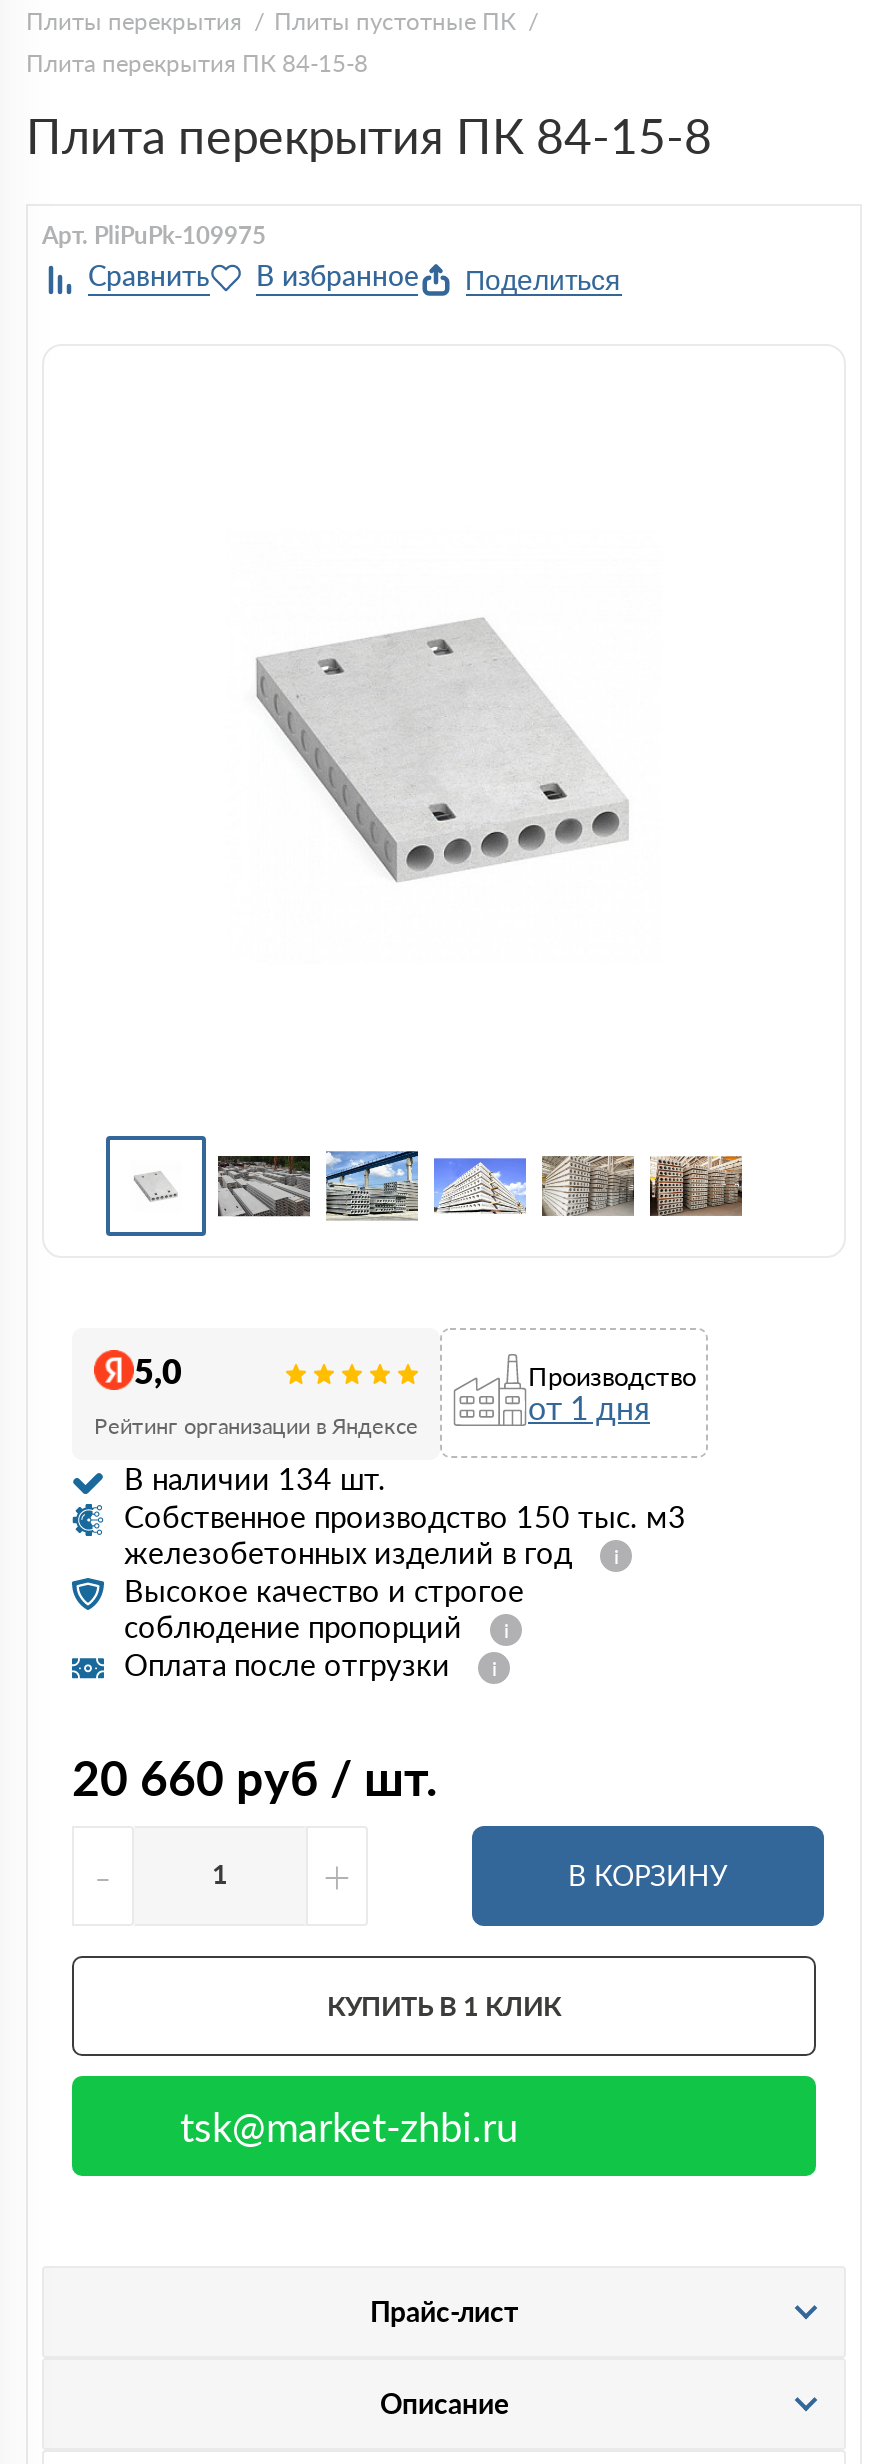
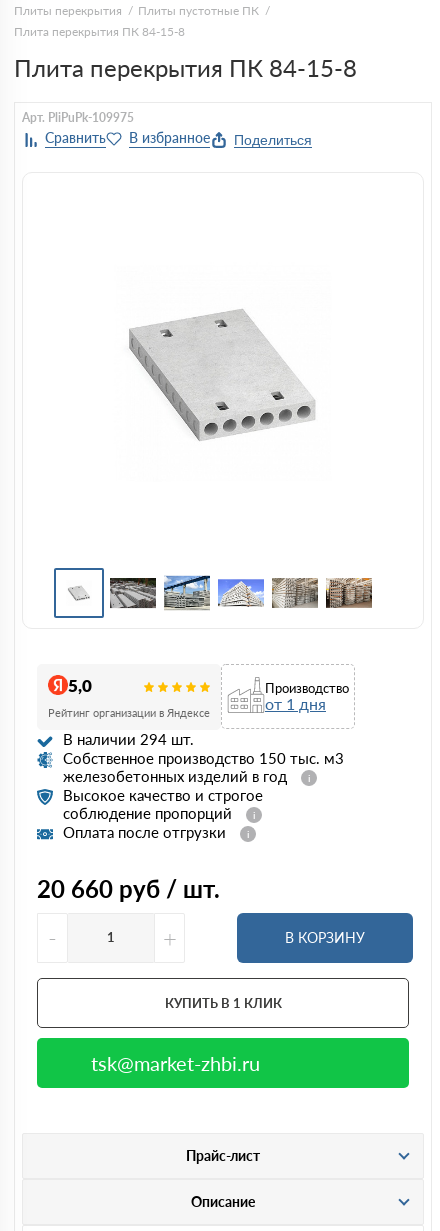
[124,1459,386,1495] В наличии 134 шт. -> [63,729,194,747] В наличии 294 шт.

